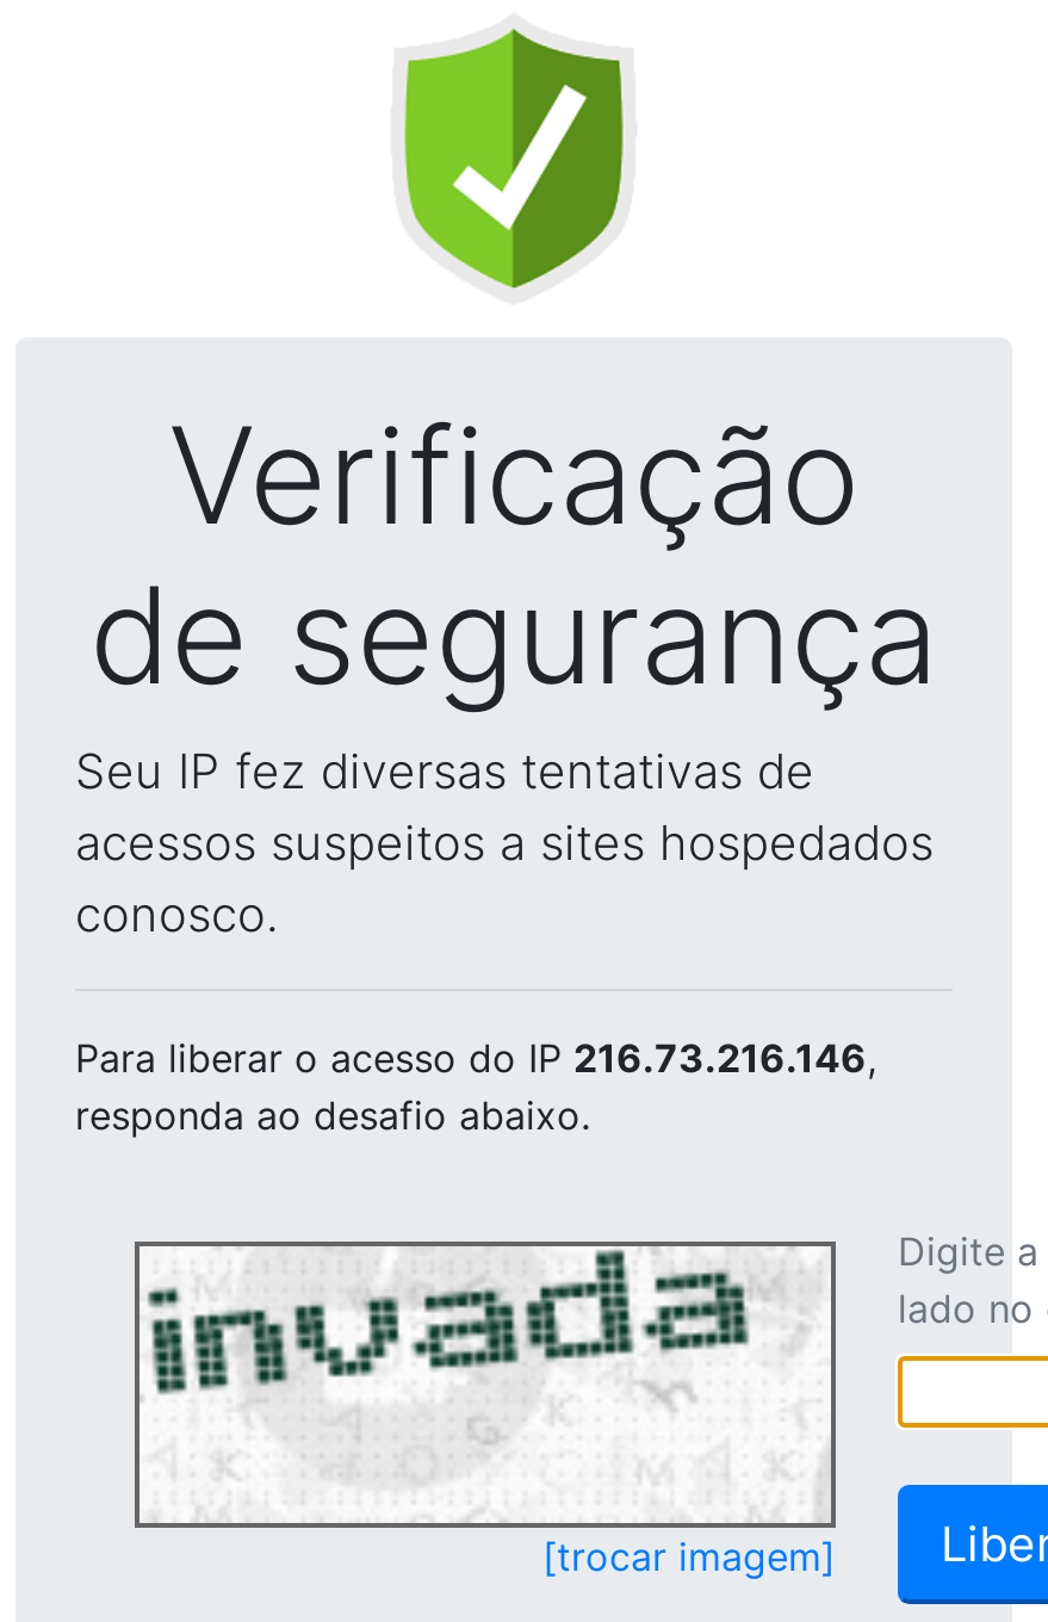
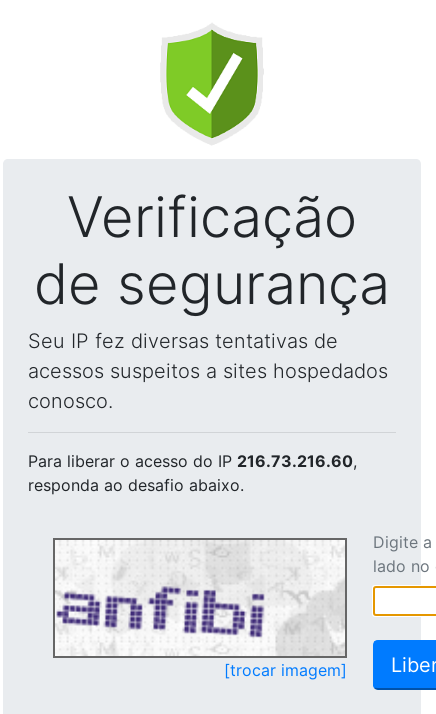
[75,1034,876,1082] Para liberar o acesso do IP 216.73.216.146, -> [28,451,357,471] Para liberar o acesso do IP 216.73.216.60,
[142,1251,826,1518] [image] -> [56,541,342,653] [image]

